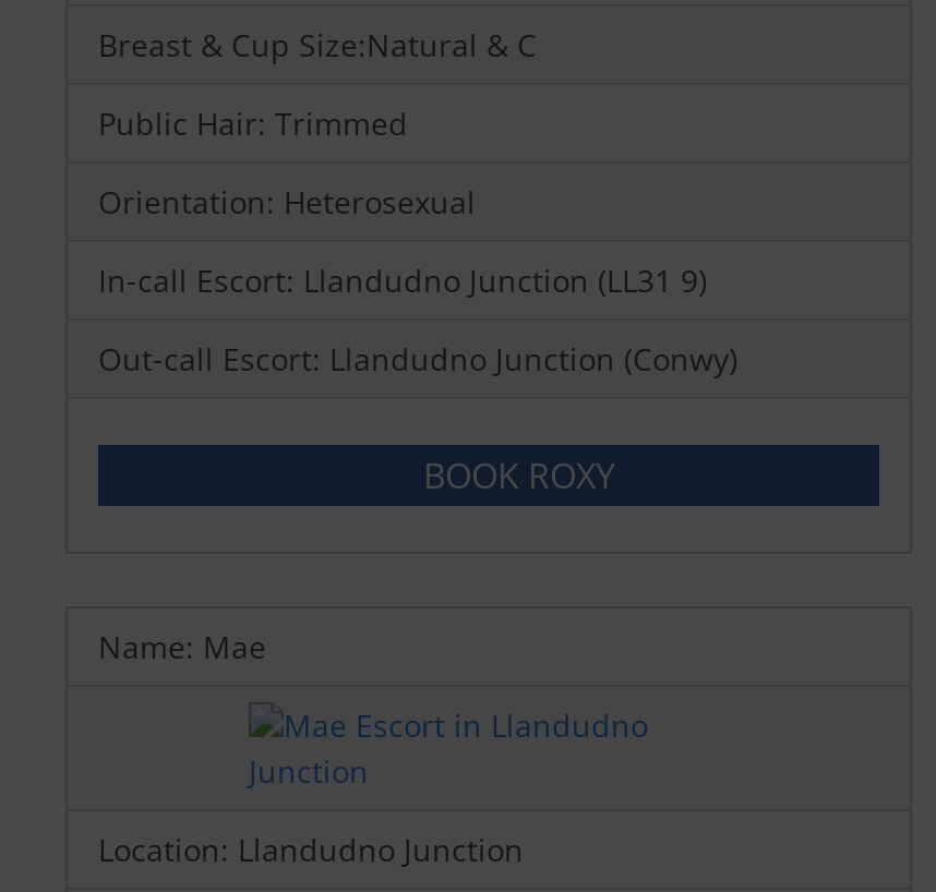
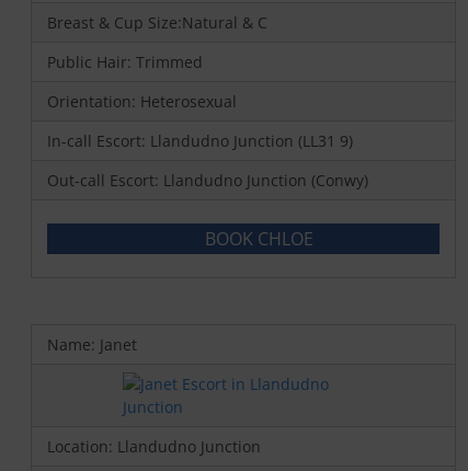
[415,451,615,499] BOOK ROXY -> [200,227,313,251] BOOK CHLOE
[98,626,266,667] Name: Mae -> [47,334,137,355] Name: Janet

